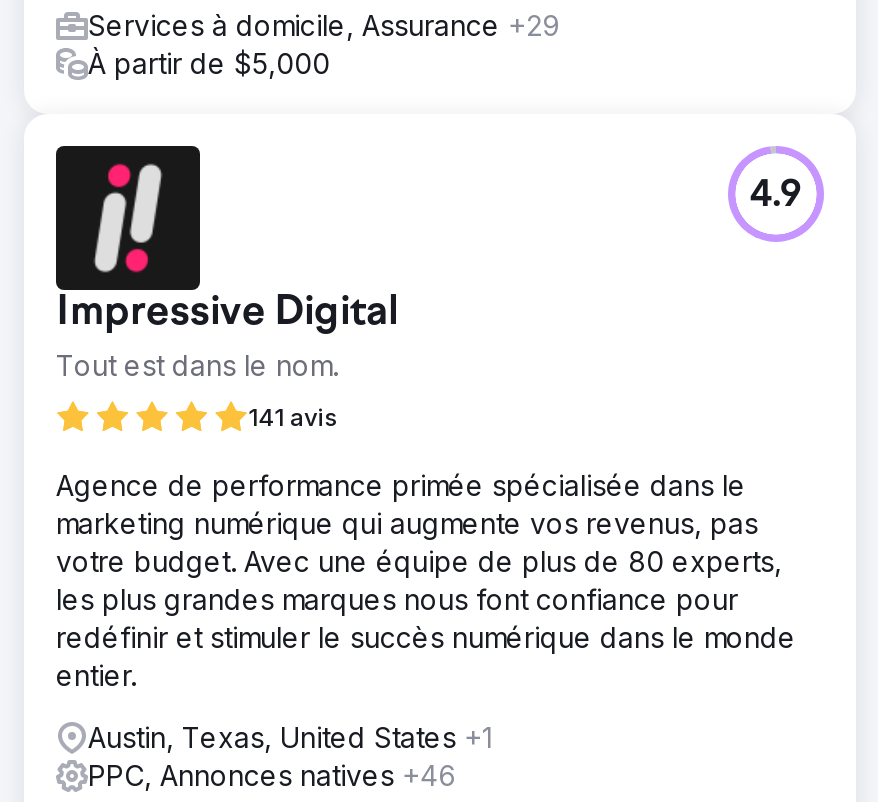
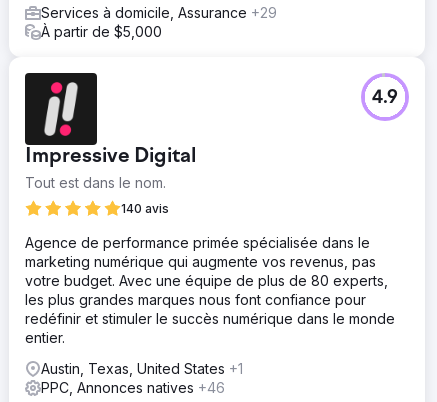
[248,402,338,432] 141 avis -> [121,201,169,216] 140 avis

